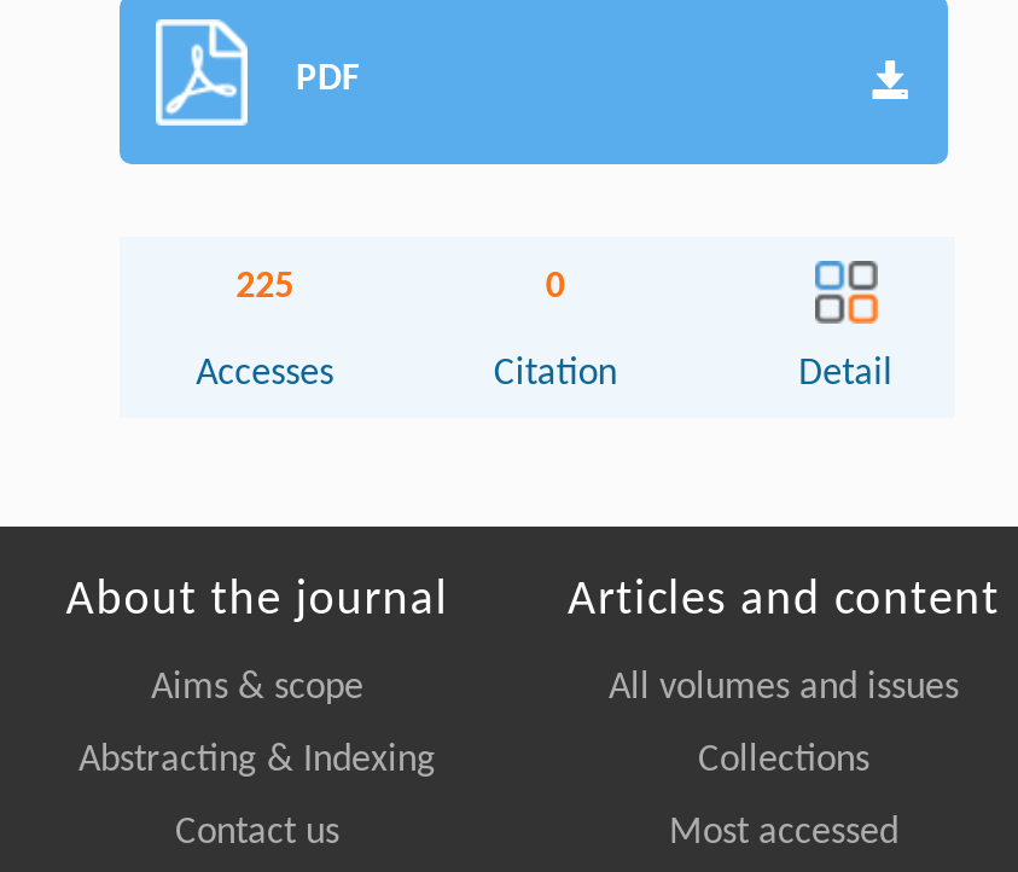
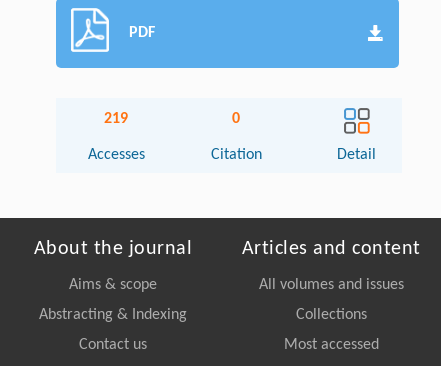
[236,268,294,307] 225 -> [104,111,128,127] 219

